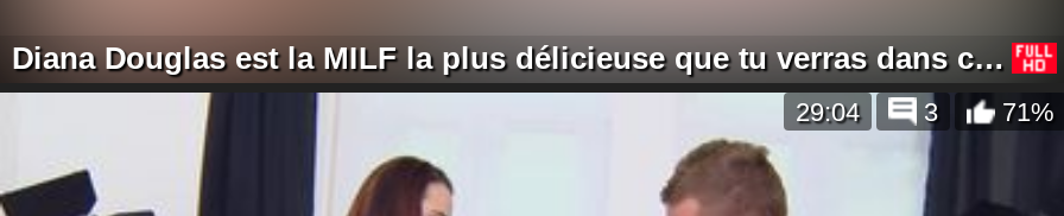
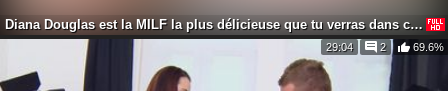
[924,97,938,126] 3 -> [380,41,386,53] 2
[1002,97,1054,126] 71% -> [413,41,444,53] 69.6%

